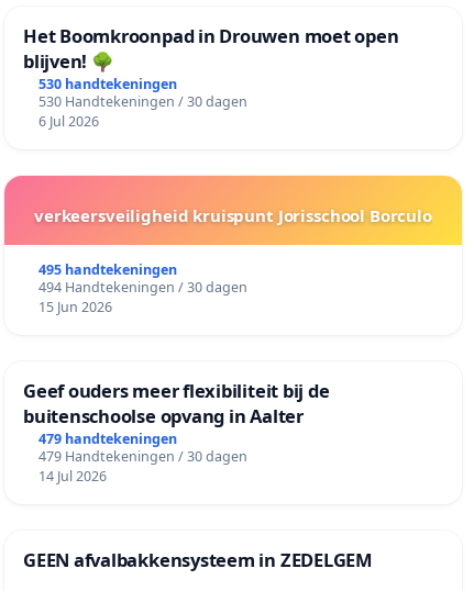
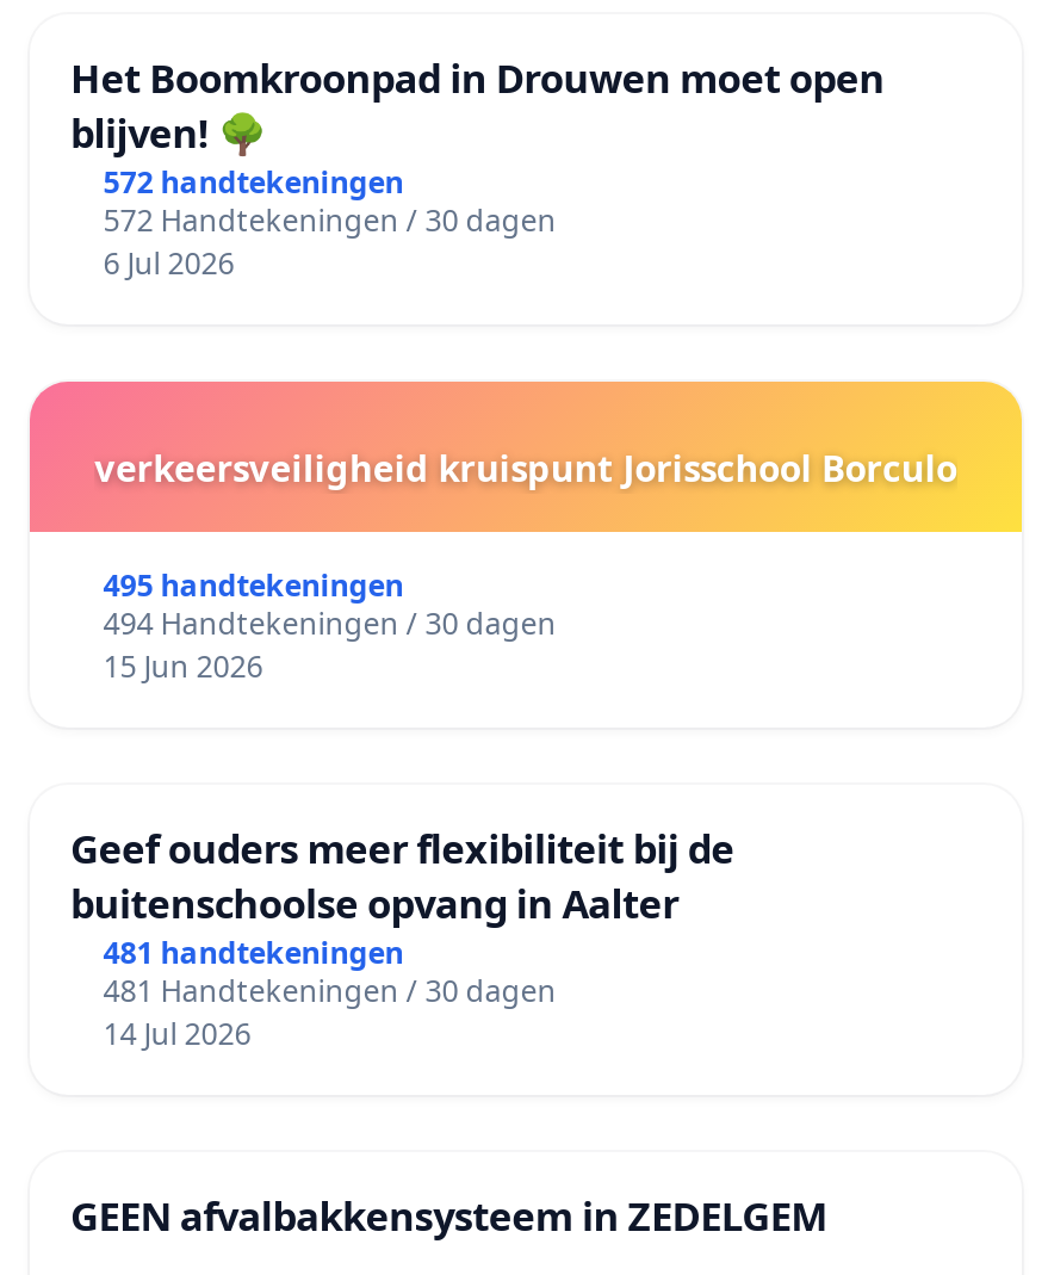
[38,75,177,94] 530 handtekeningen -> [103,163,404,203] 572 handtekeningen
[38,93,247,111] 530 Handtekeningen / 30 dagen -> [103,201,556,242] 572 Handtekeningen / 30 dagen
[38,430,177,448] 479 handtekeningen -> [103,933,404,973] 481 handtekeningen
[38,447,247,466] 479 Handtekeningen / 30 dagen -> [103,971,556,1012] 481 Handtekeningen / 30 dagen

